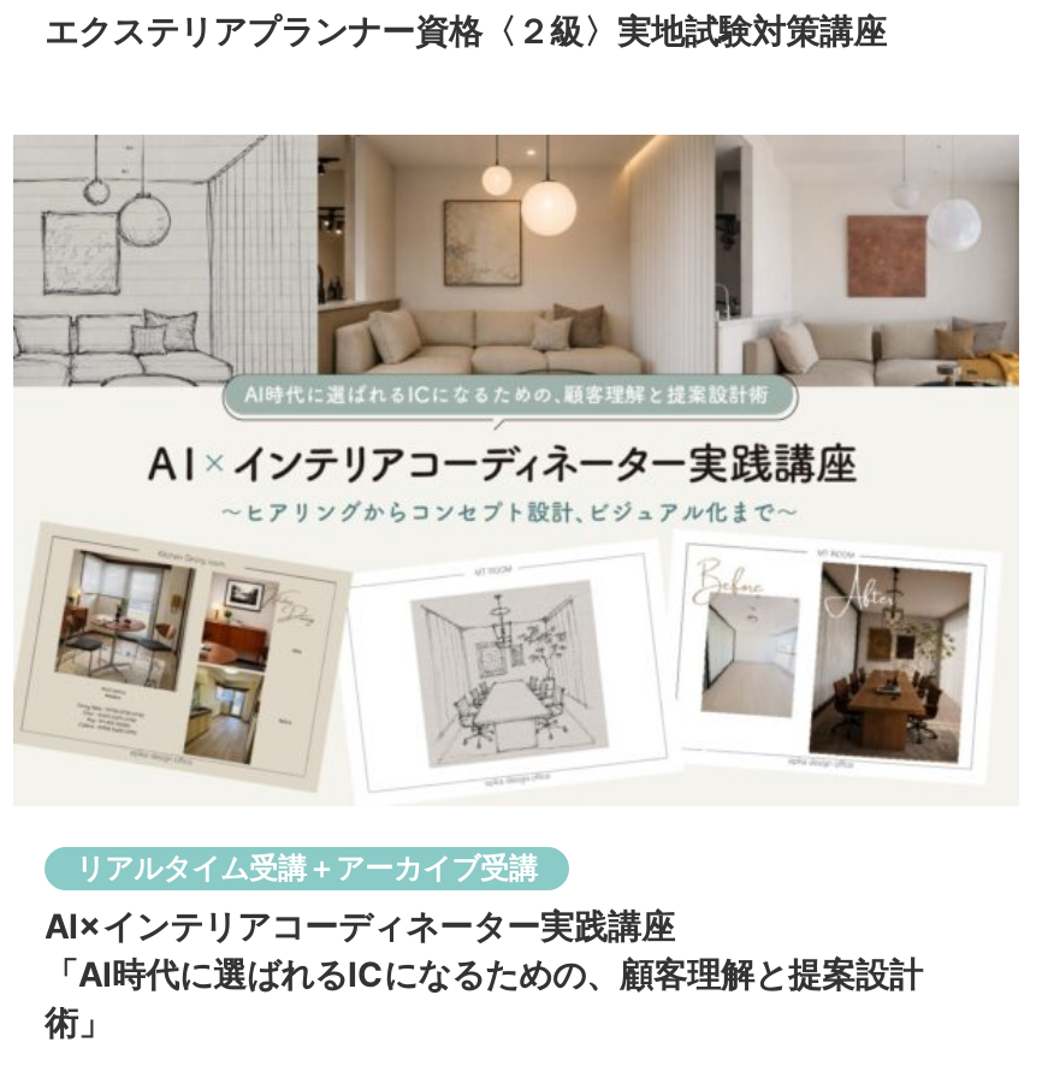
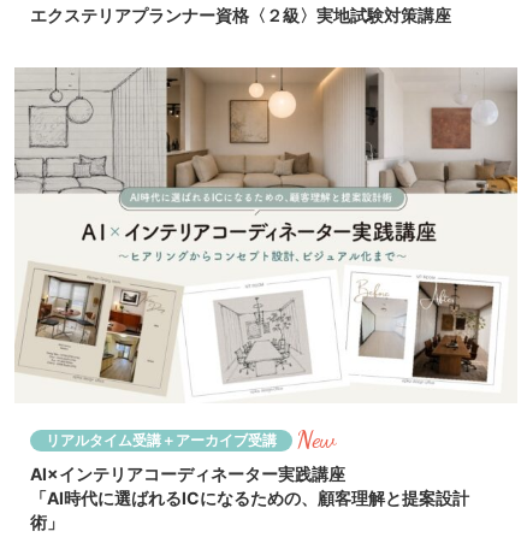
none -> [296,423,336,454] New

